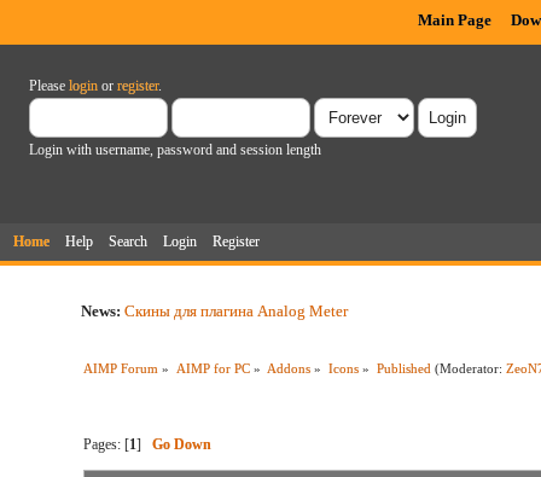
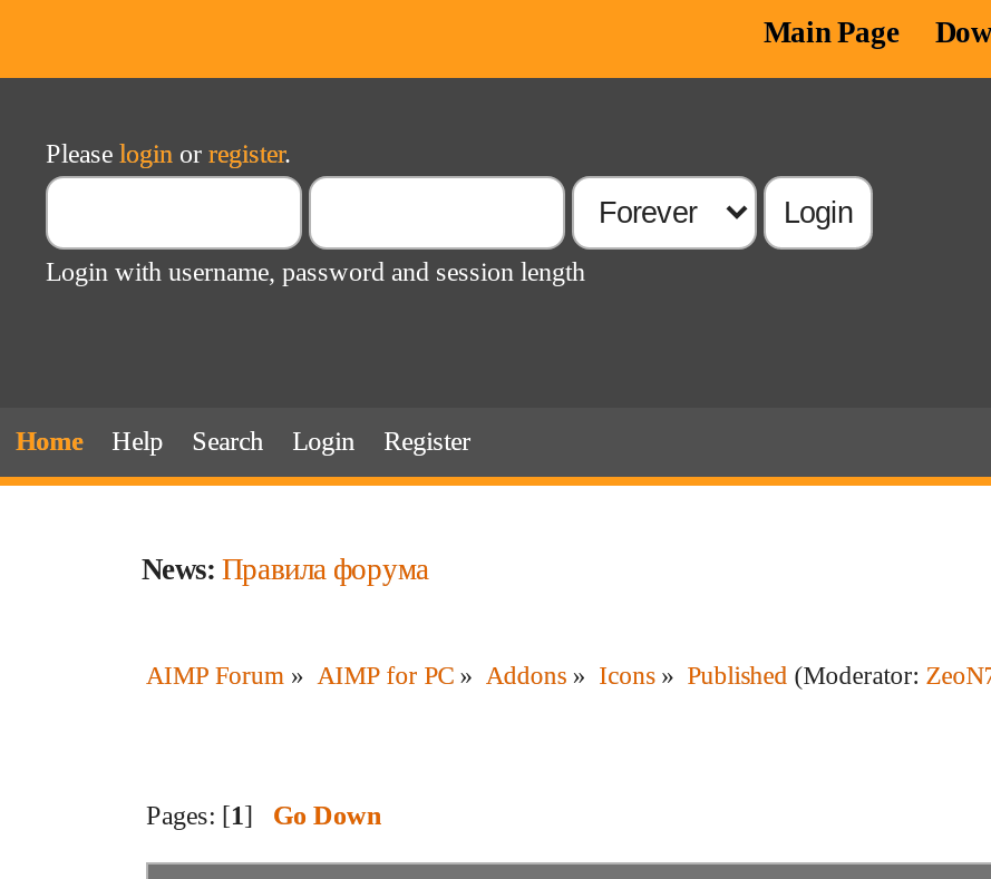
[81,302,348,320] News: Скины для плагина Analog Meter -> [142,553,429,586] News: Правила форума

